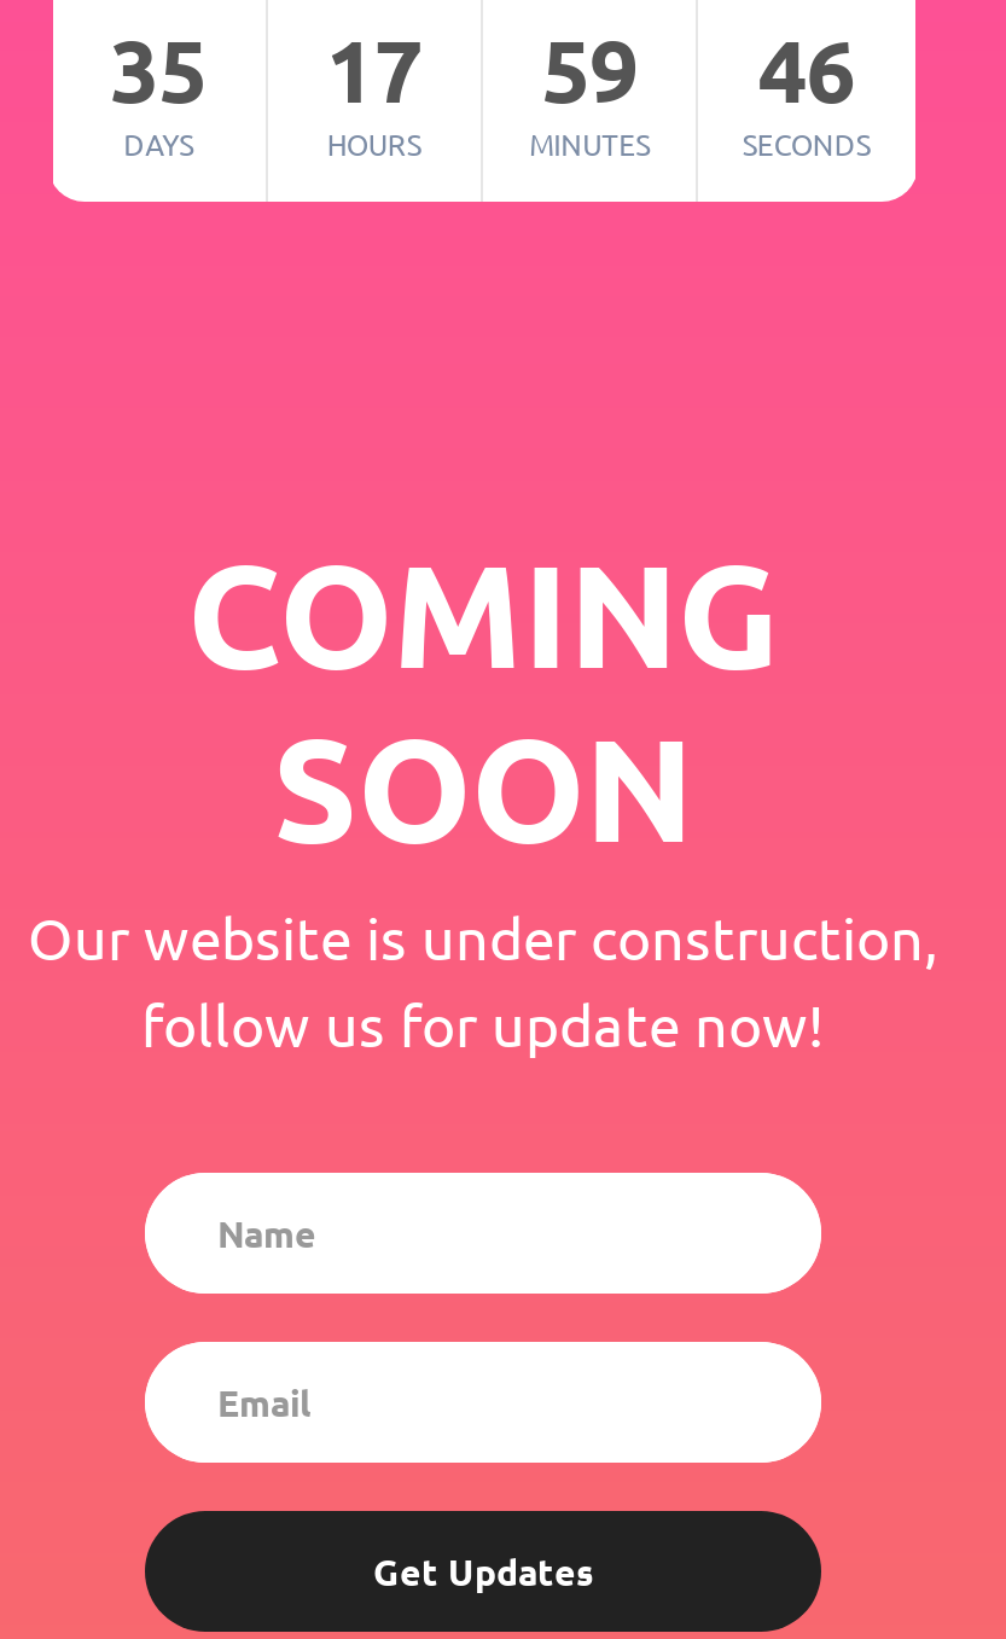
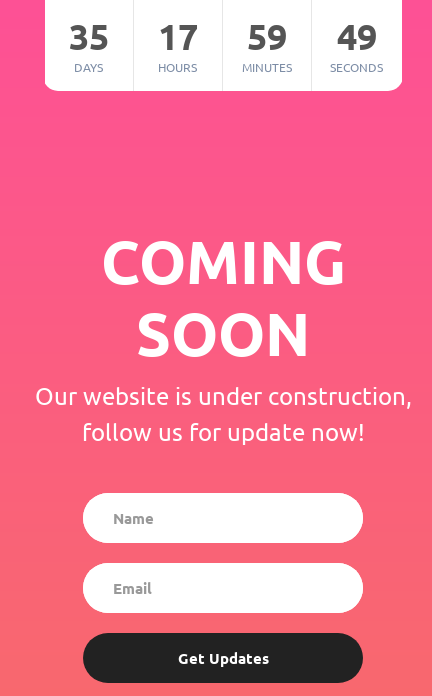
[110,14,855,121] 35 17 59 46 -> [69,13,377,57] 35 17 59 49

